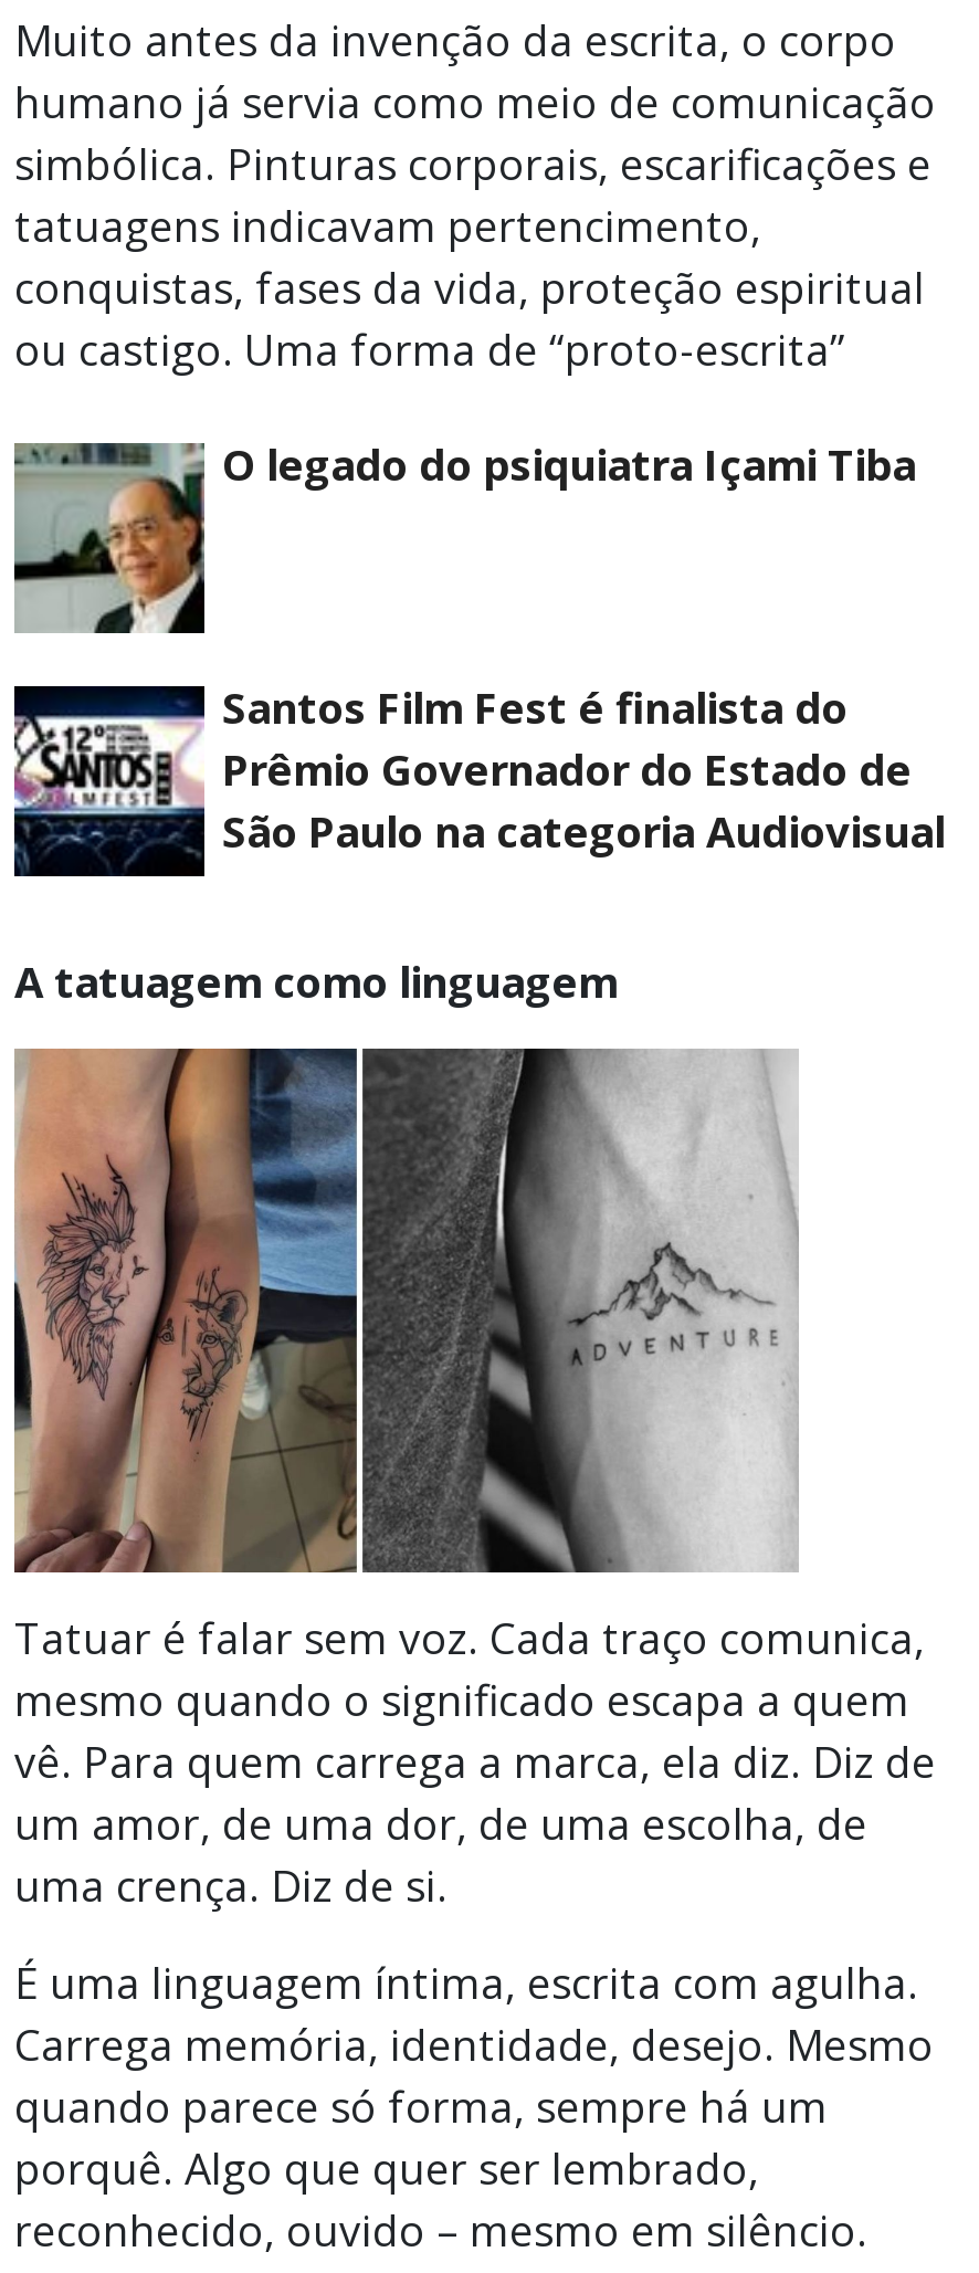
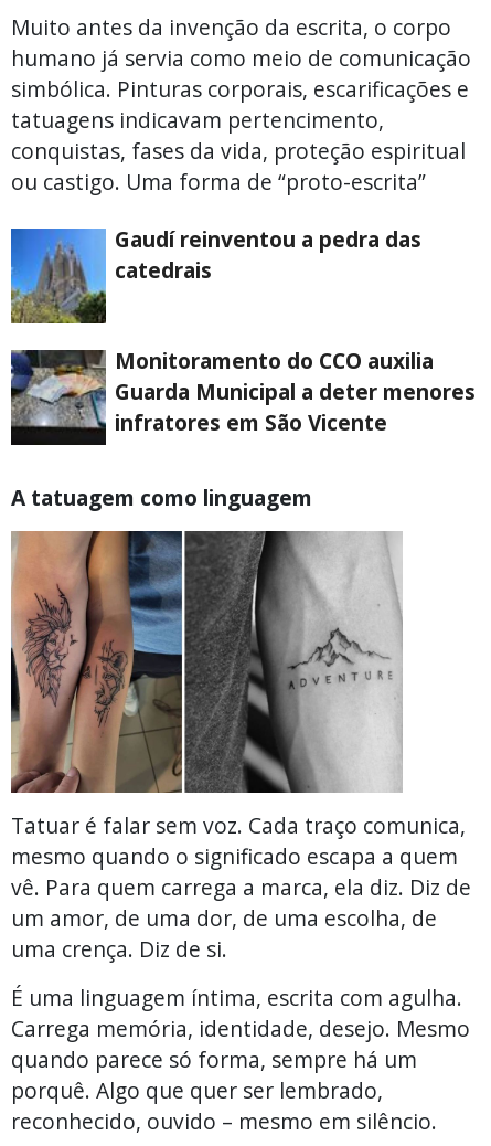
[12,434,916,635] [image] | O legado do psiquiatra Içami Tiba -> [10,224,421,325] [image] | Gaudí reinventou a pedra das | catedrais
[12,677,945,874] [image] | Santos Film Fest é finalista do | Prêmio Governador do Estado de | São Paulo na categoria Audiovisual -> [10,346,476,443] [image] | Monitoramento do CCO auxilia | Guarda Municipal a deter menores | infratores em São Vicente

